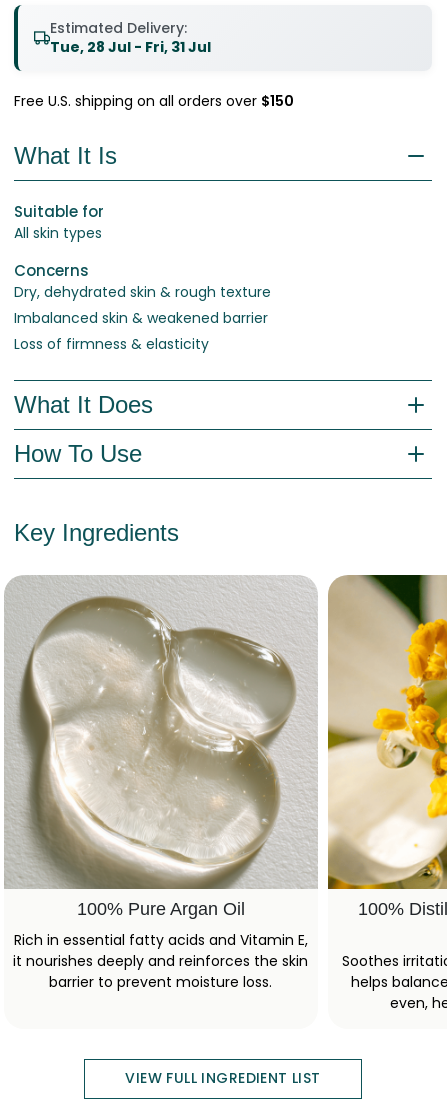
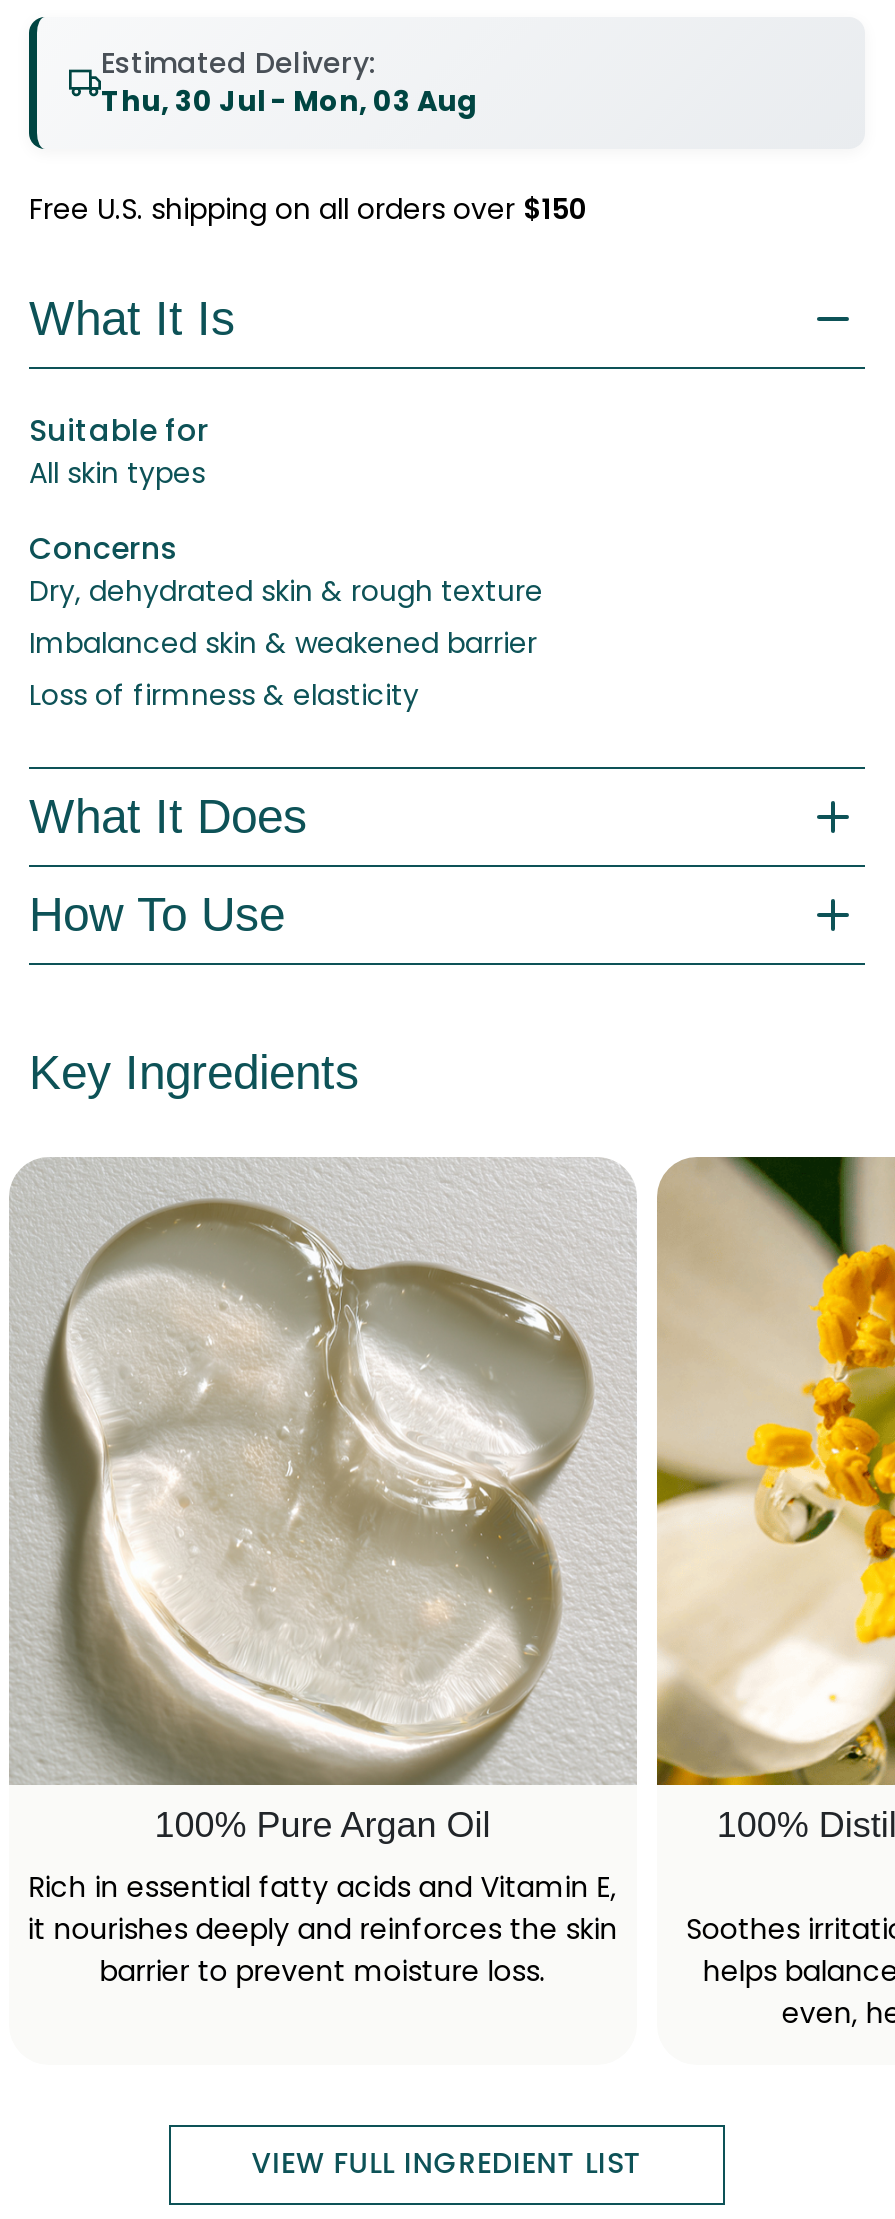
[50,37,211,57] Tue, 28 Jul - Fri, 31 Jul -> [101,81,477,121] Thu, 30 Jul - Mon, 03 Aug

